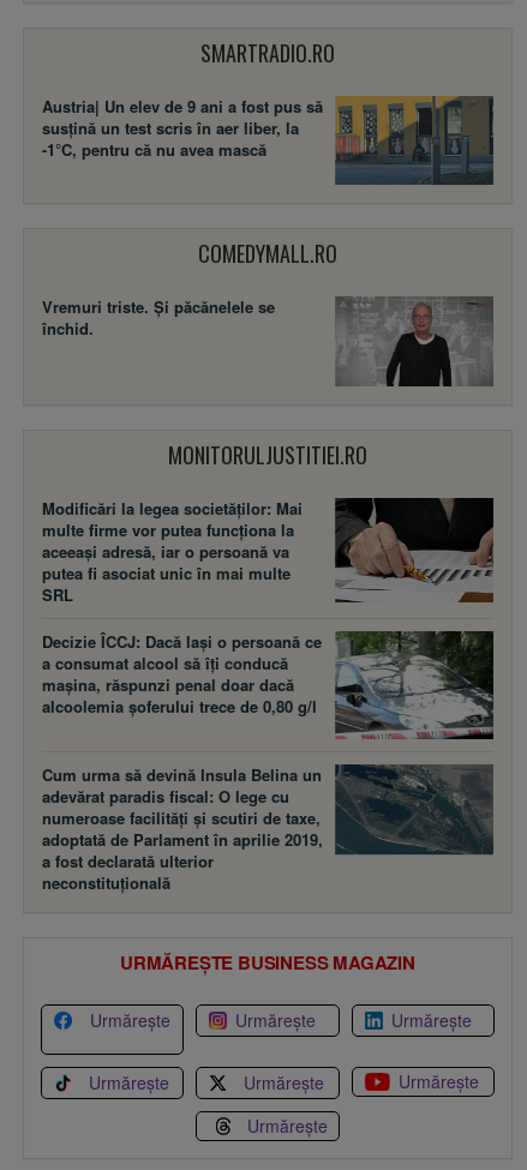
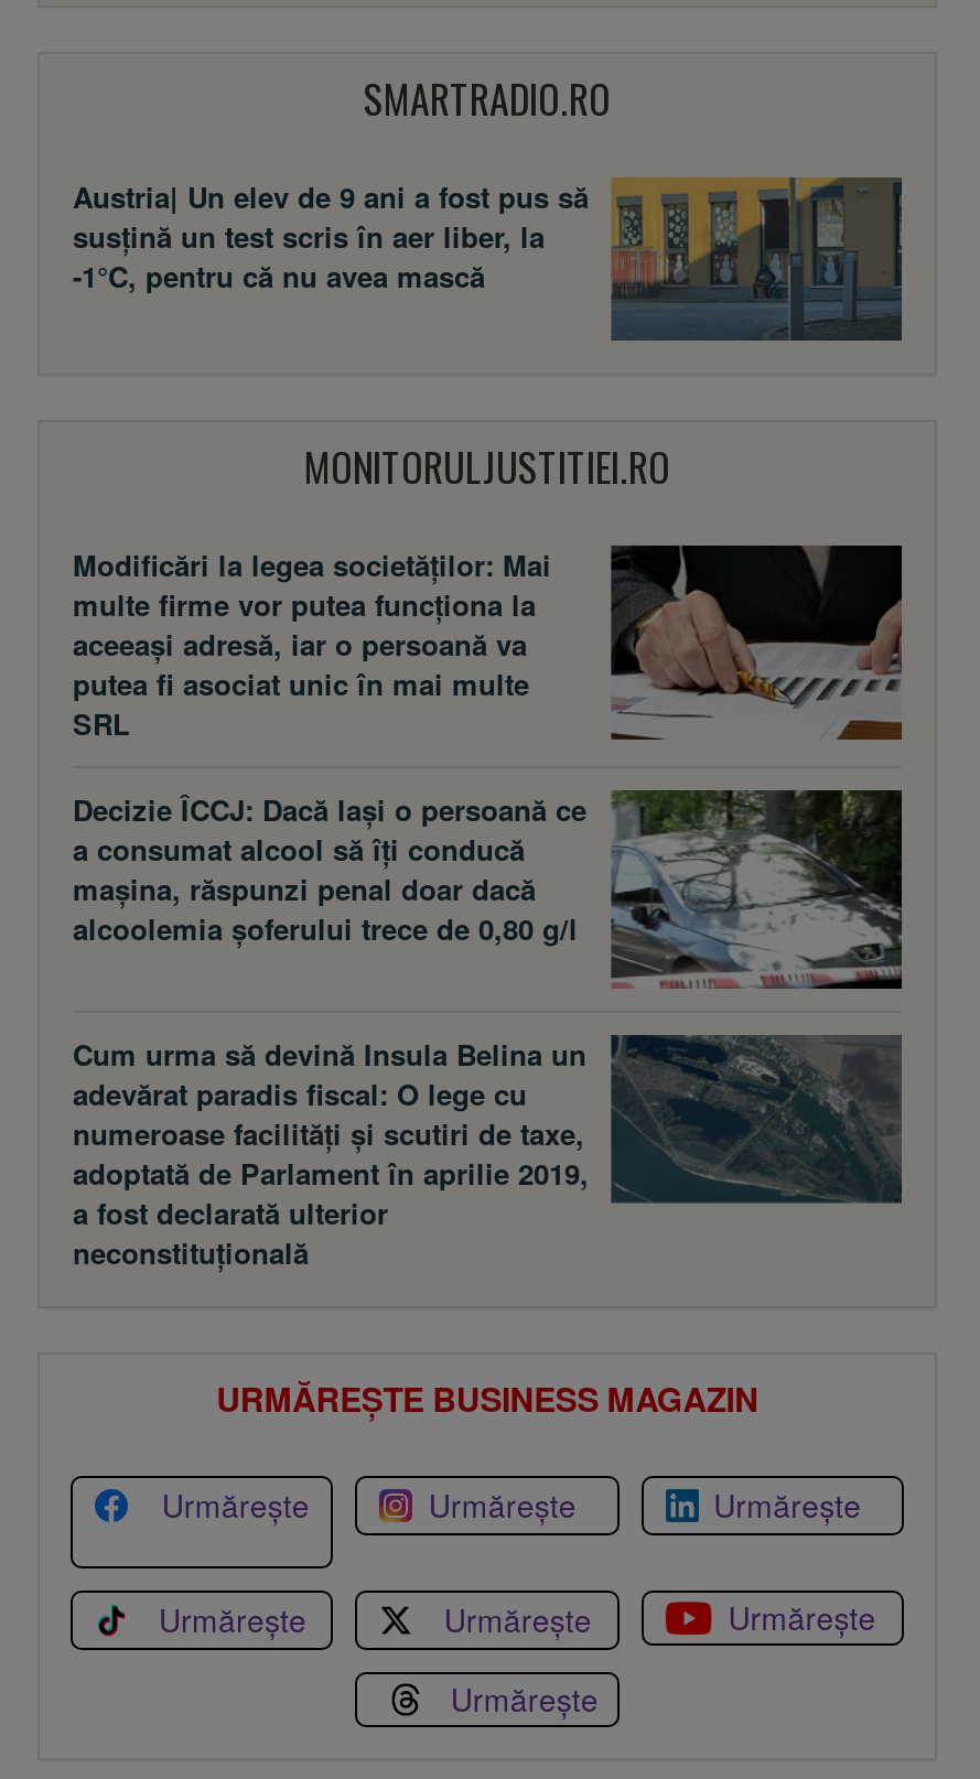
[42,238,493,388] [image] | COMEDYMALL.RO | Vremuri triste. Şi păcănelele se | închid. -> none

